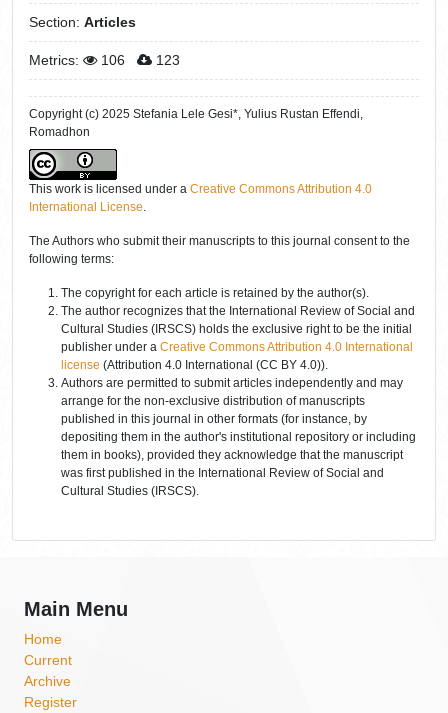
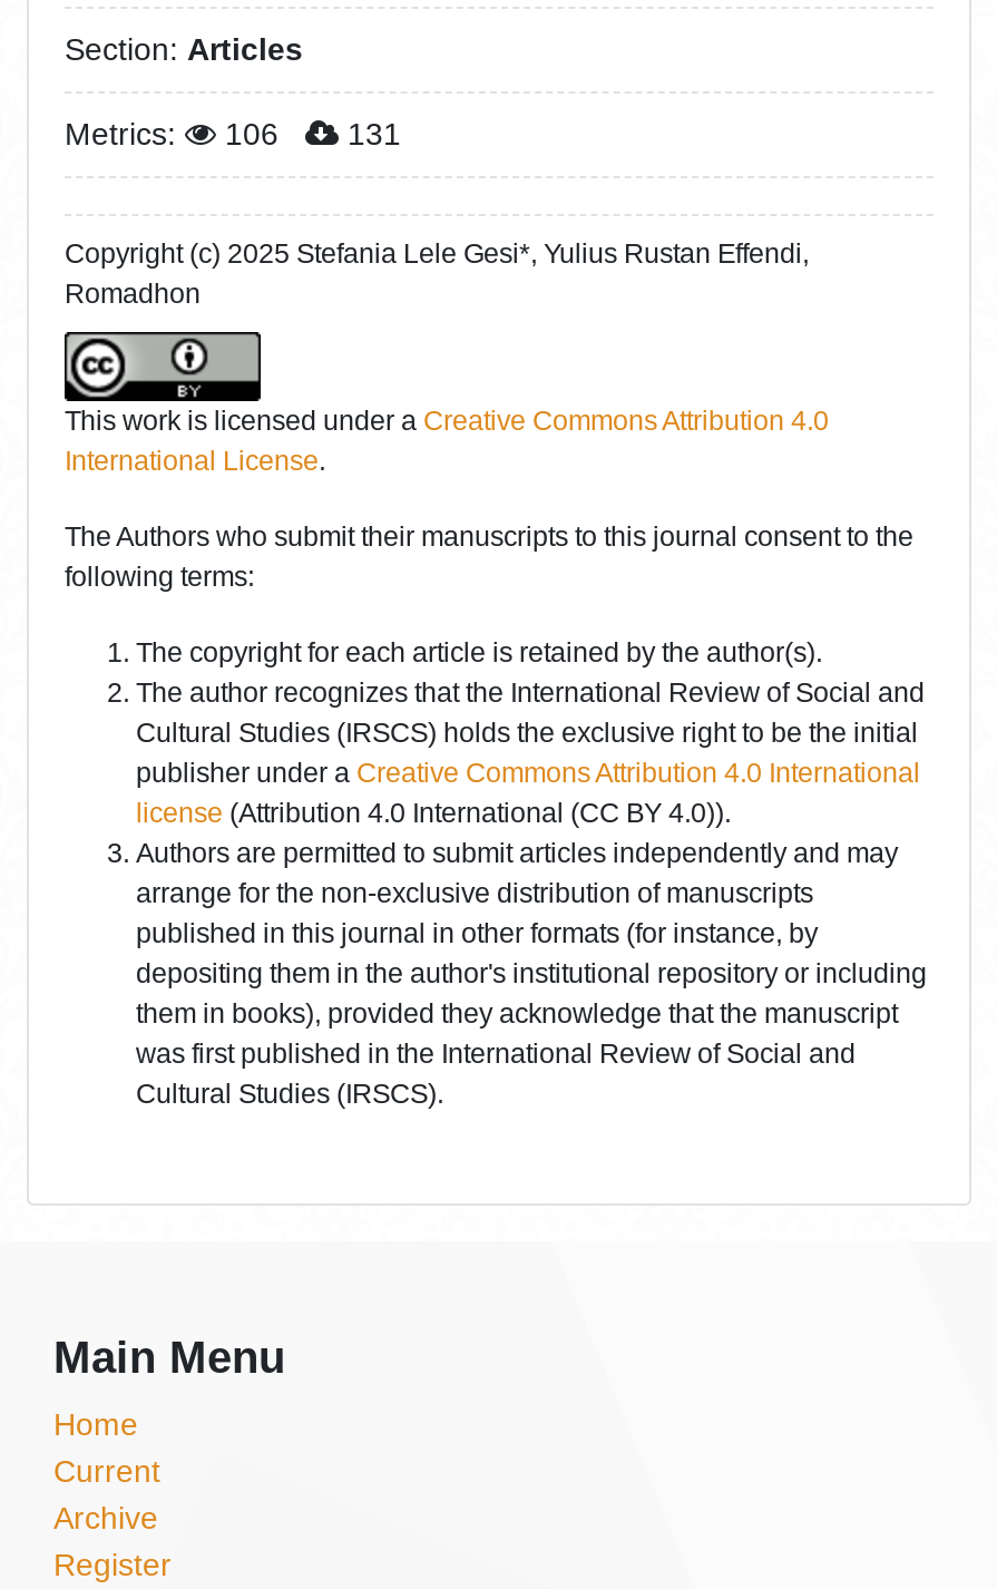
[29,52,180,68] Metrics: 106 123 -> [65,116,401,152] Metrics: 106 131

